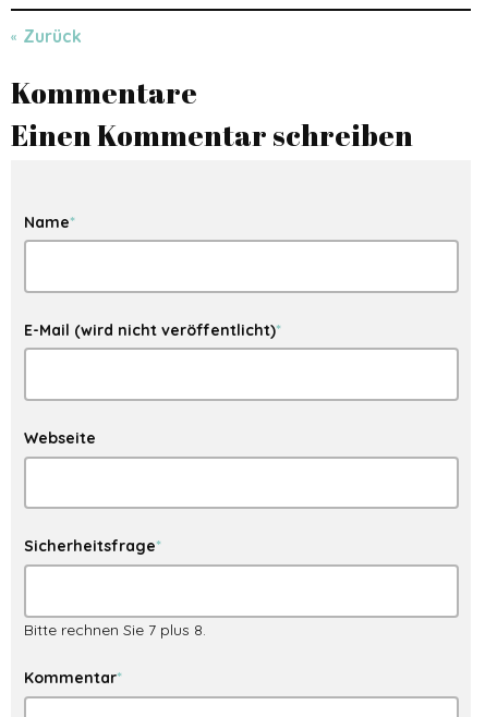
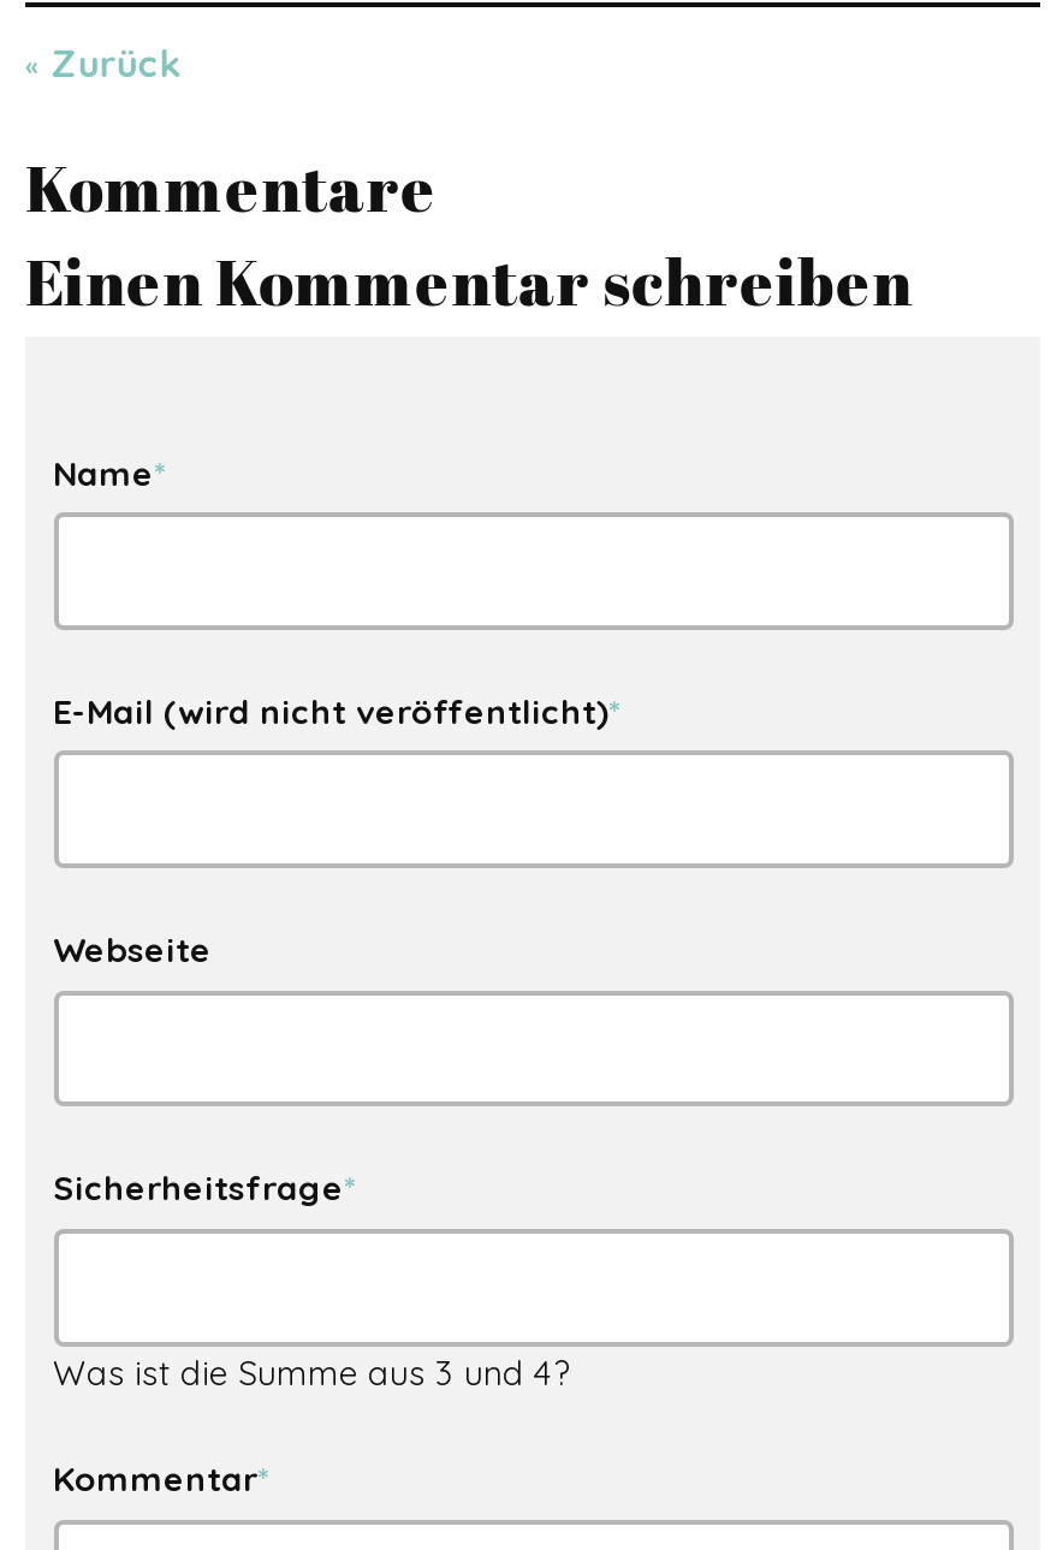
[23,620,205,639] Bitte rechnen Sie 7 plus 8. -> [53,1351,570,1394] Was ist die Summe aus 3 und 4?

